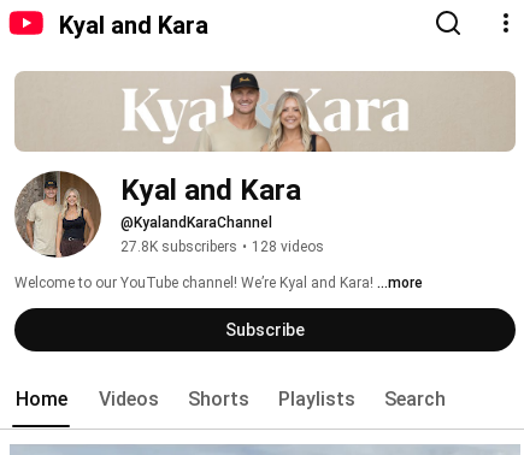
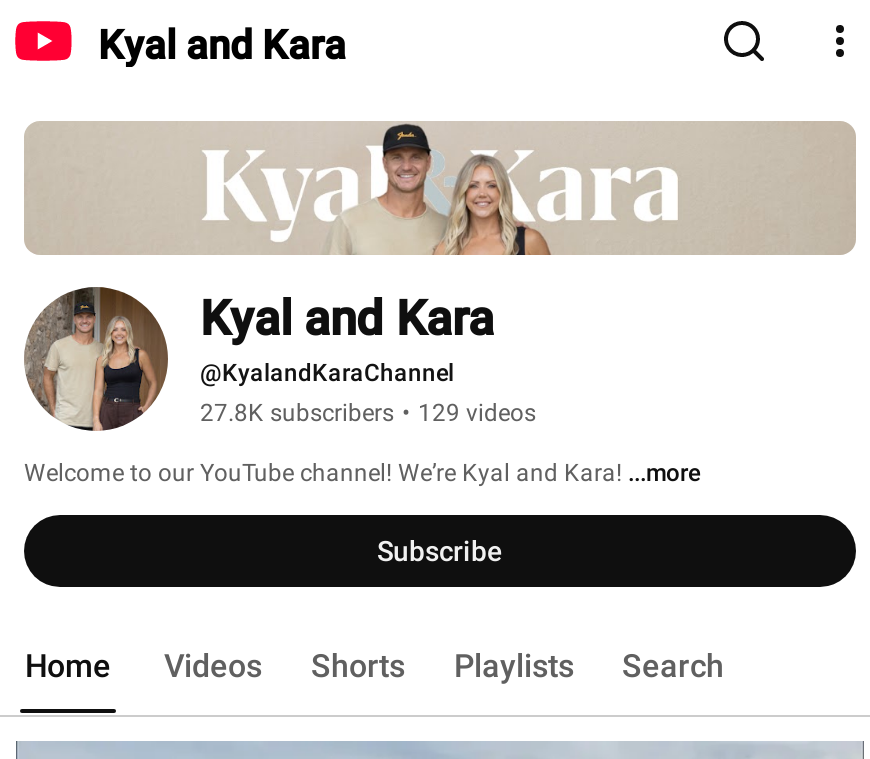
[120,238,324,255] 27.8K subscribers • 128 videos -> [200,399,536,427] 27.8K subscribers • 129 videos

